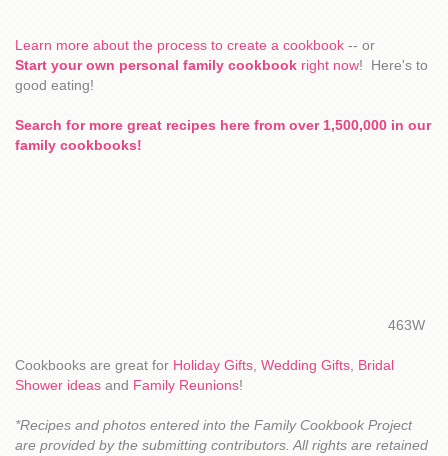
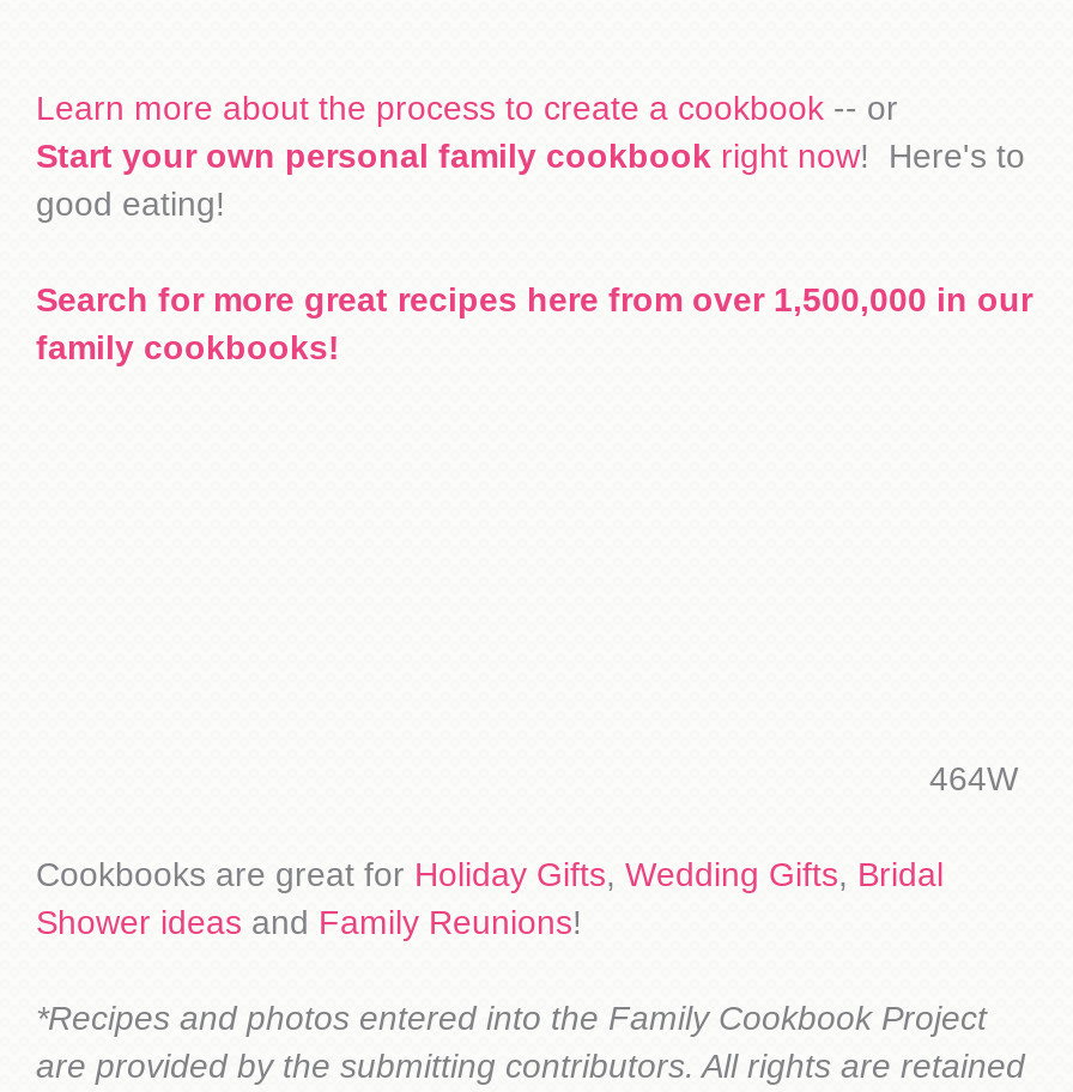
[388,317,433,333] 463W -> [929,759,1037,797] 464W

